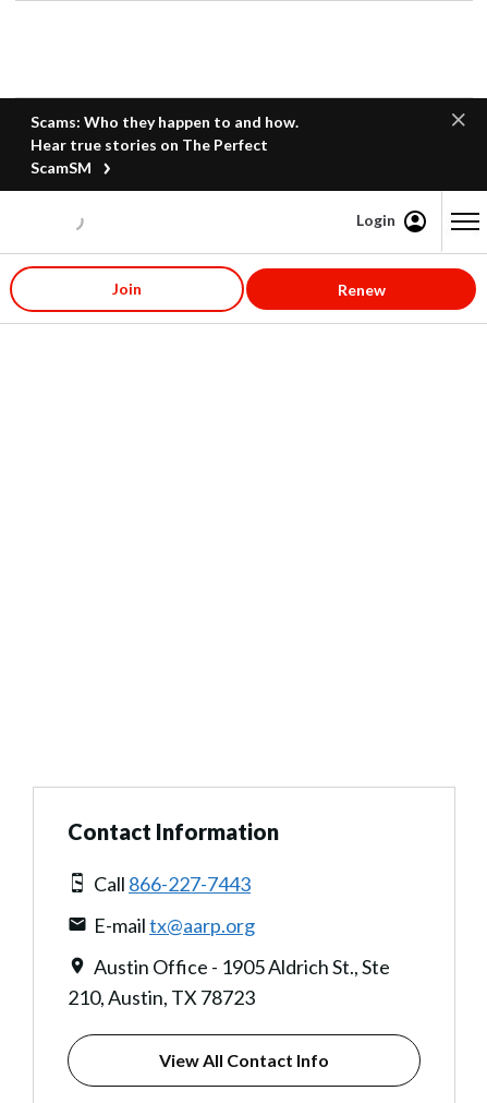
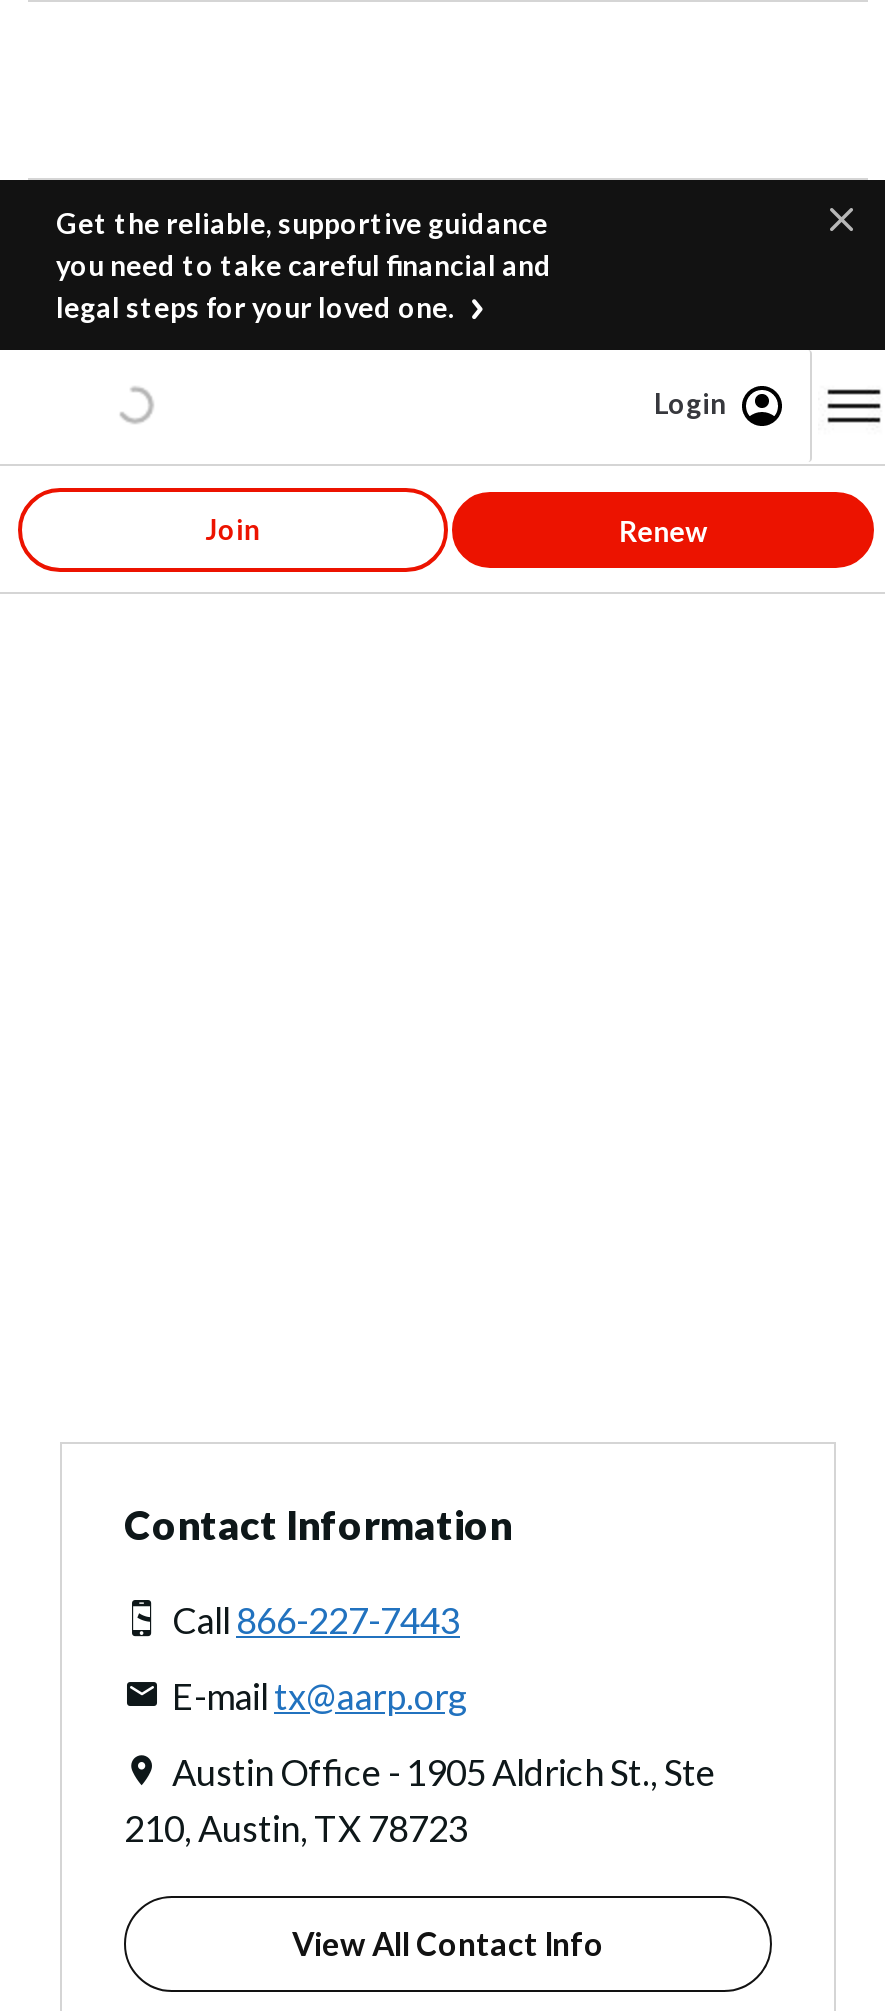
[31,112,299,177] Scams: Who they happen to and how. | Hear true stories on The Perfect | ScamSM -> [56,206,552,324] Get the reliable, supportive guidance | you need to take careful financial and | legal steps for your loved one.

